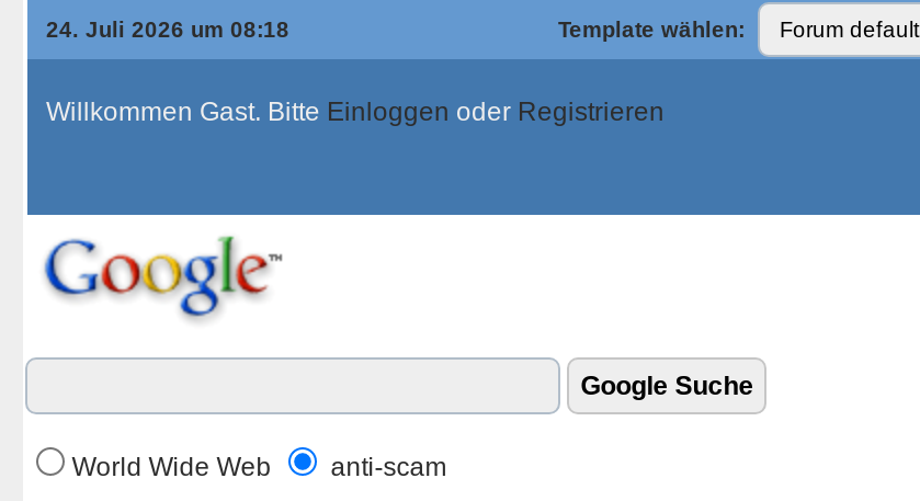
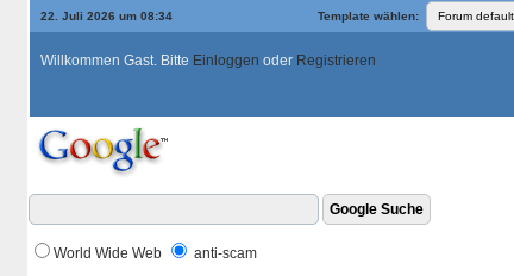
[46,18,289,42] 24. Juli 2026 um 08:18 -> [40,10,172,23] 22. Juli 2026 um 08:34

